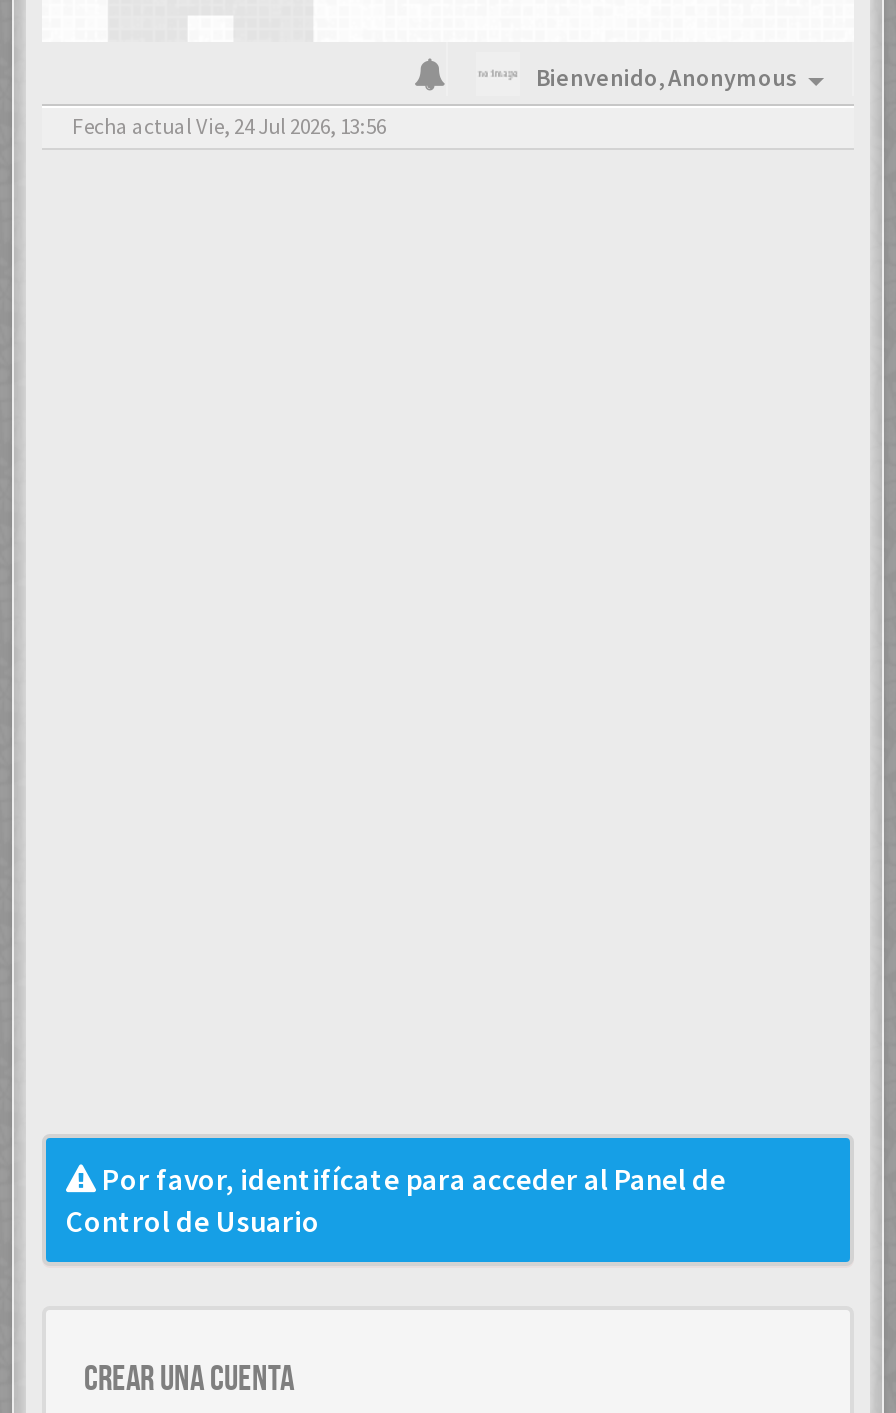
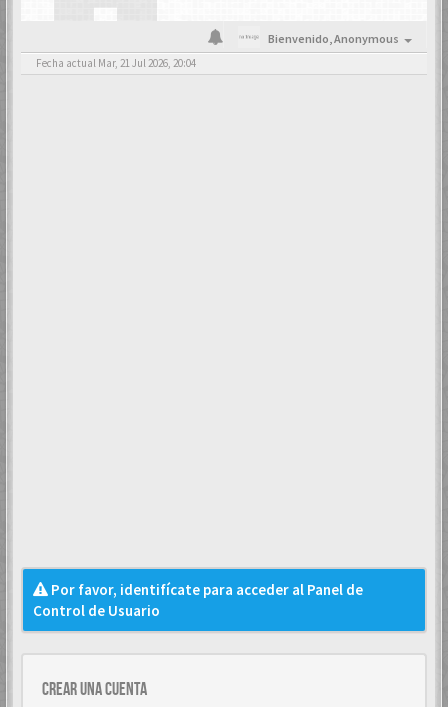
[72,112,386,140] Fecha actual Vie, 24 Jul 2026, 13:56 -> [36,56,196,70] Fecha actual Mar, 21 Jul 2026, 20:04

